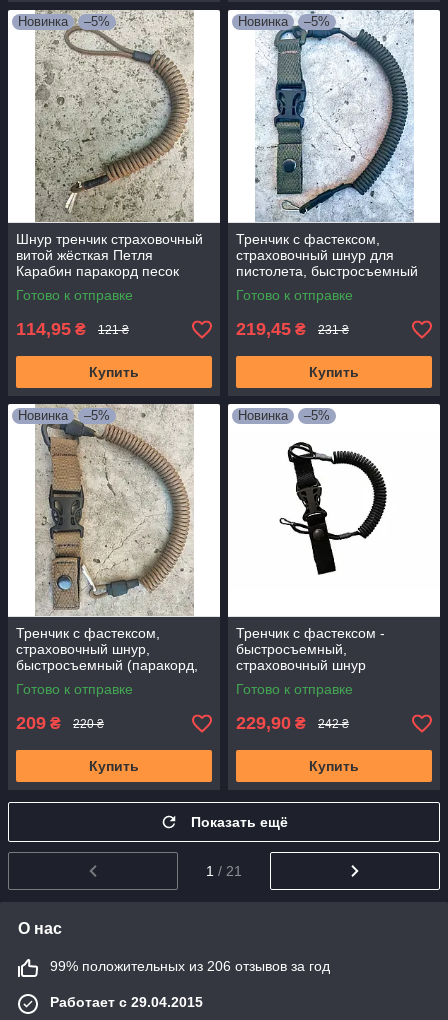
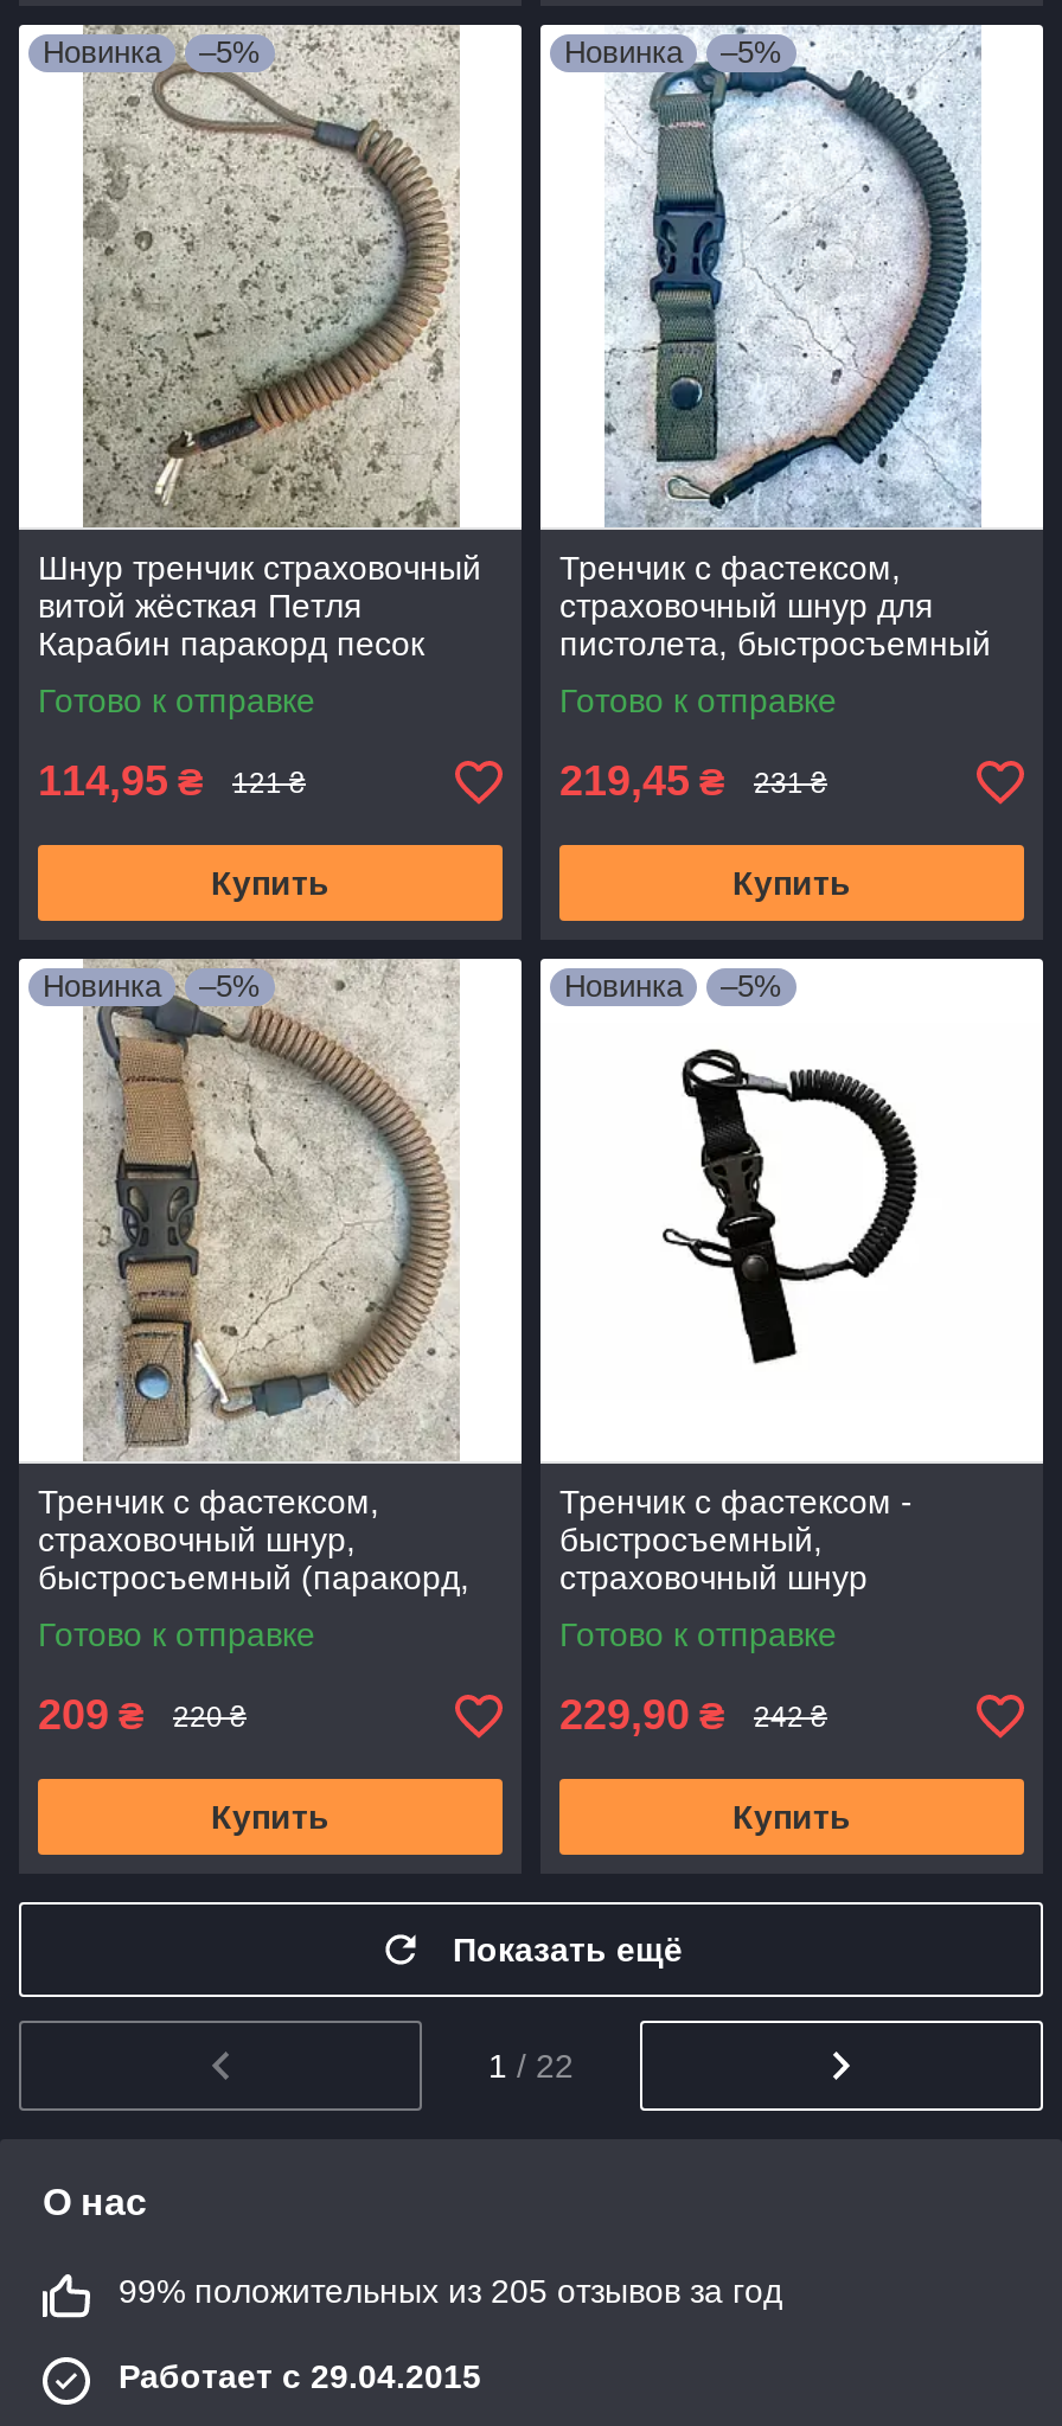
[206,863,242,879] 1 / 21 -> [488,2047,574,2085] 1 / 22
[50,958,330,974] 99% положительных из 206 отзывов за год -> [119,2273,782,2311] 99% положительных из 205 отзывов за год

